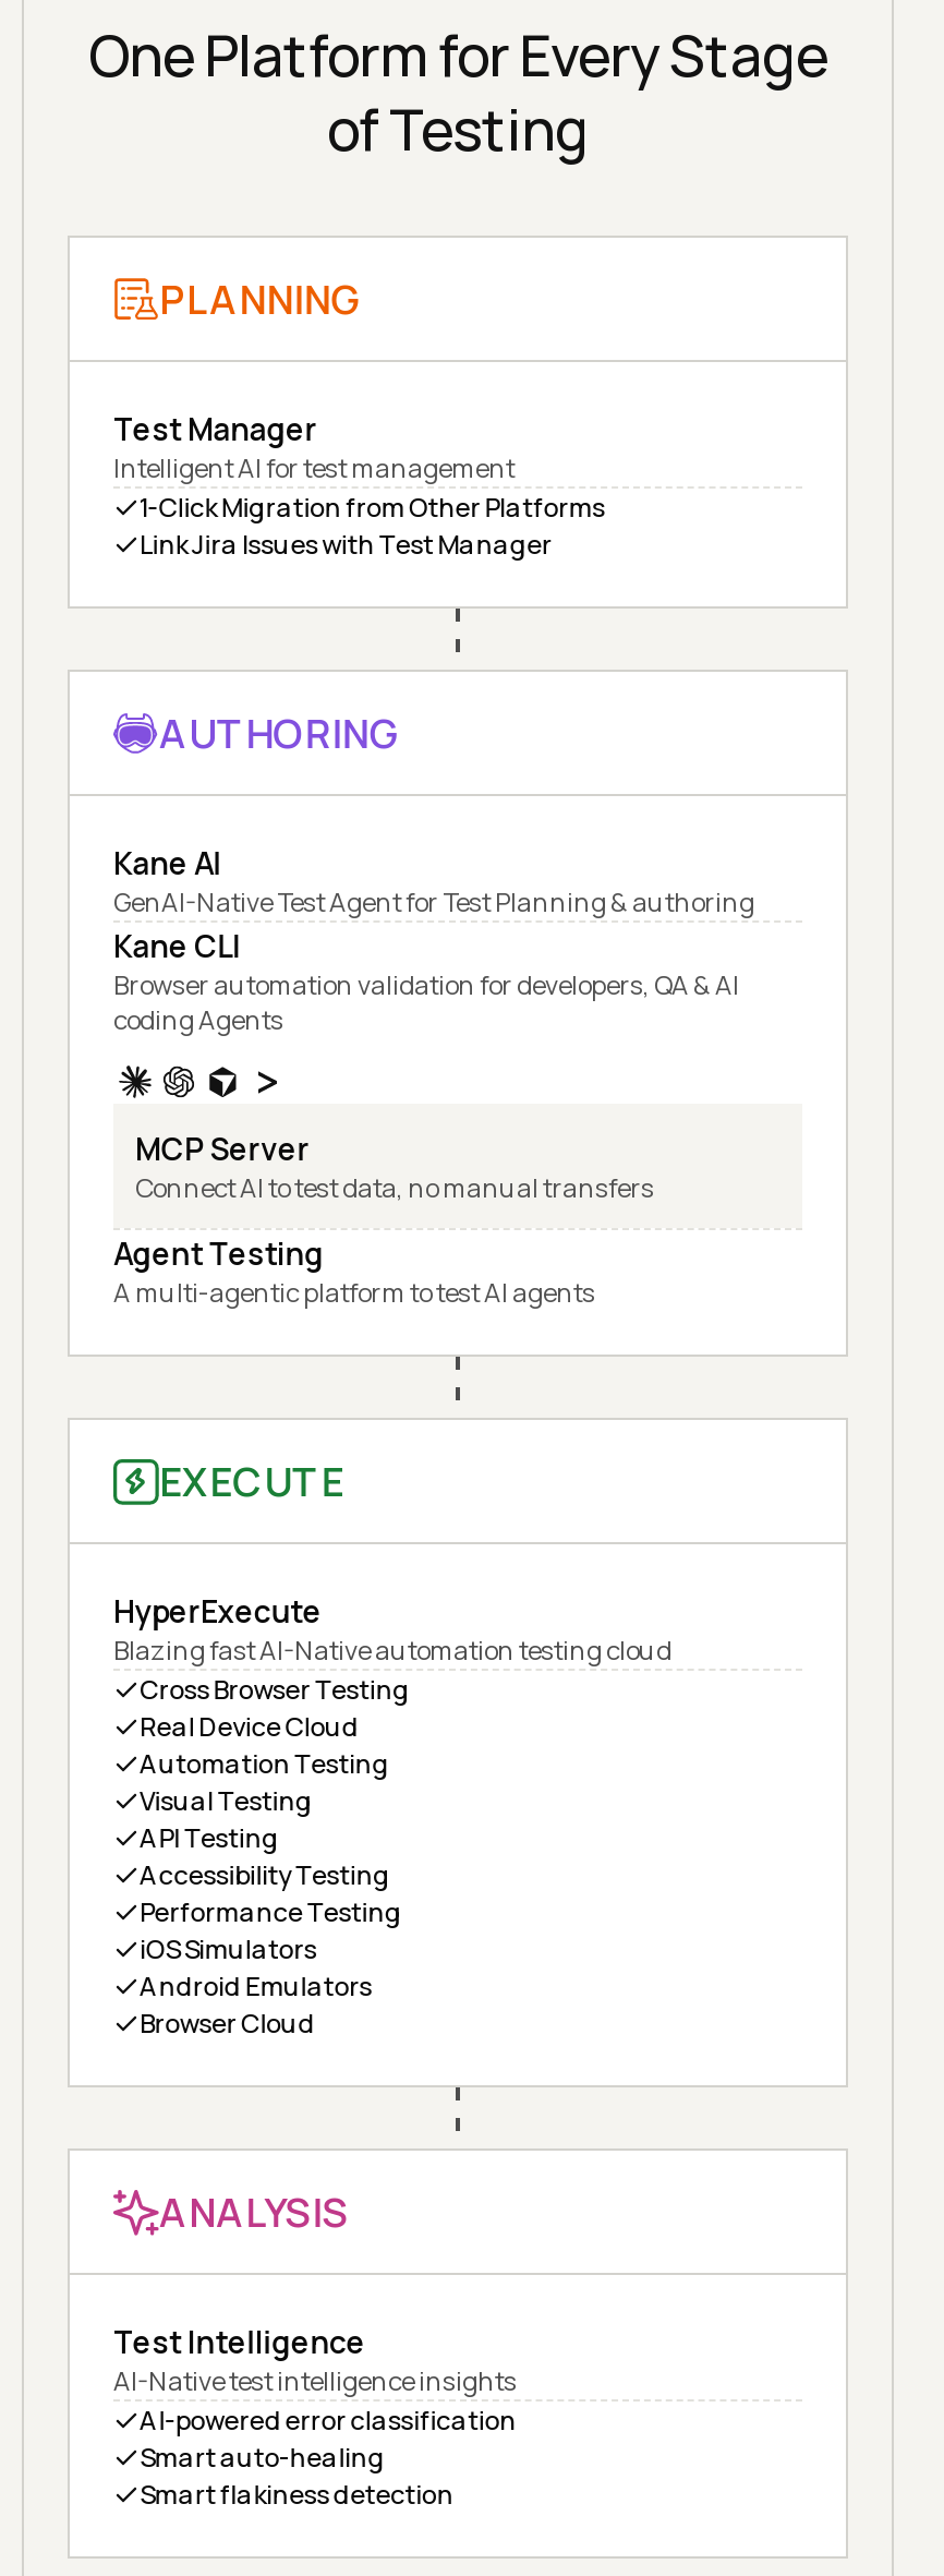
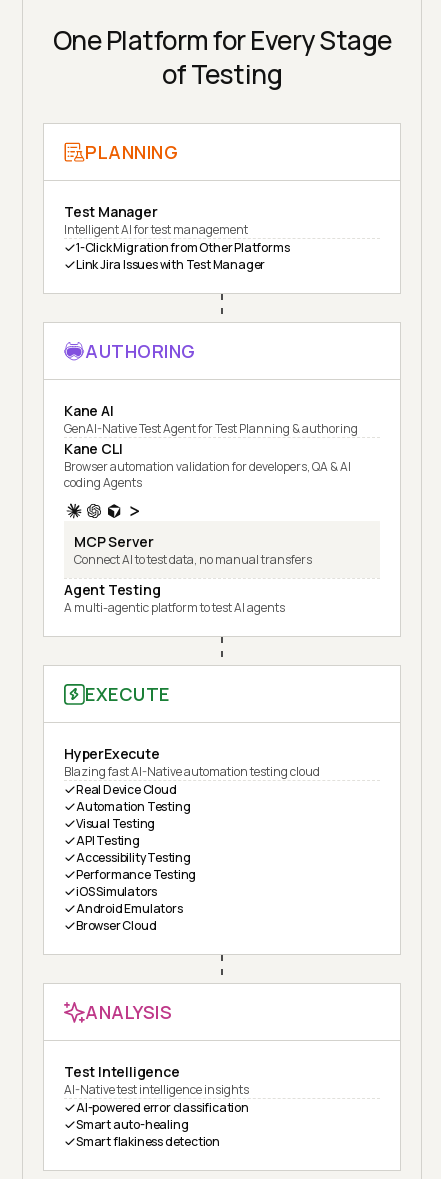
[140,1671,409,1708] Cross Browser Testing -> none

